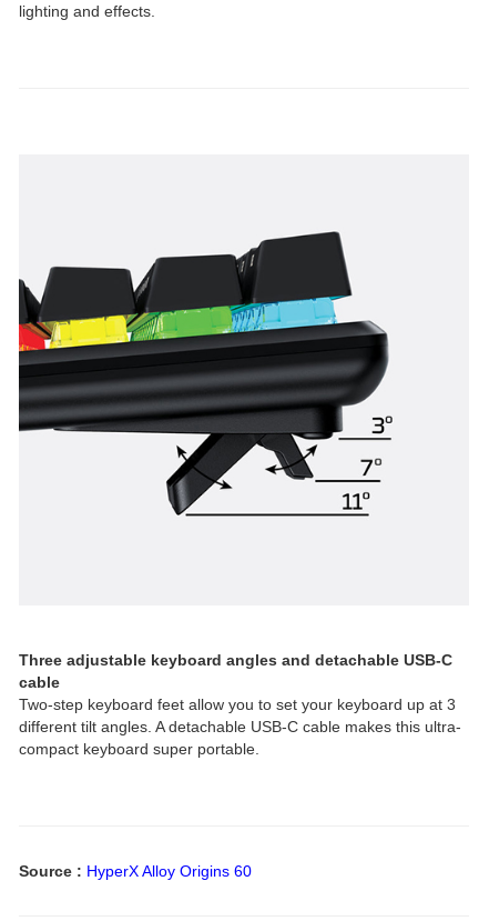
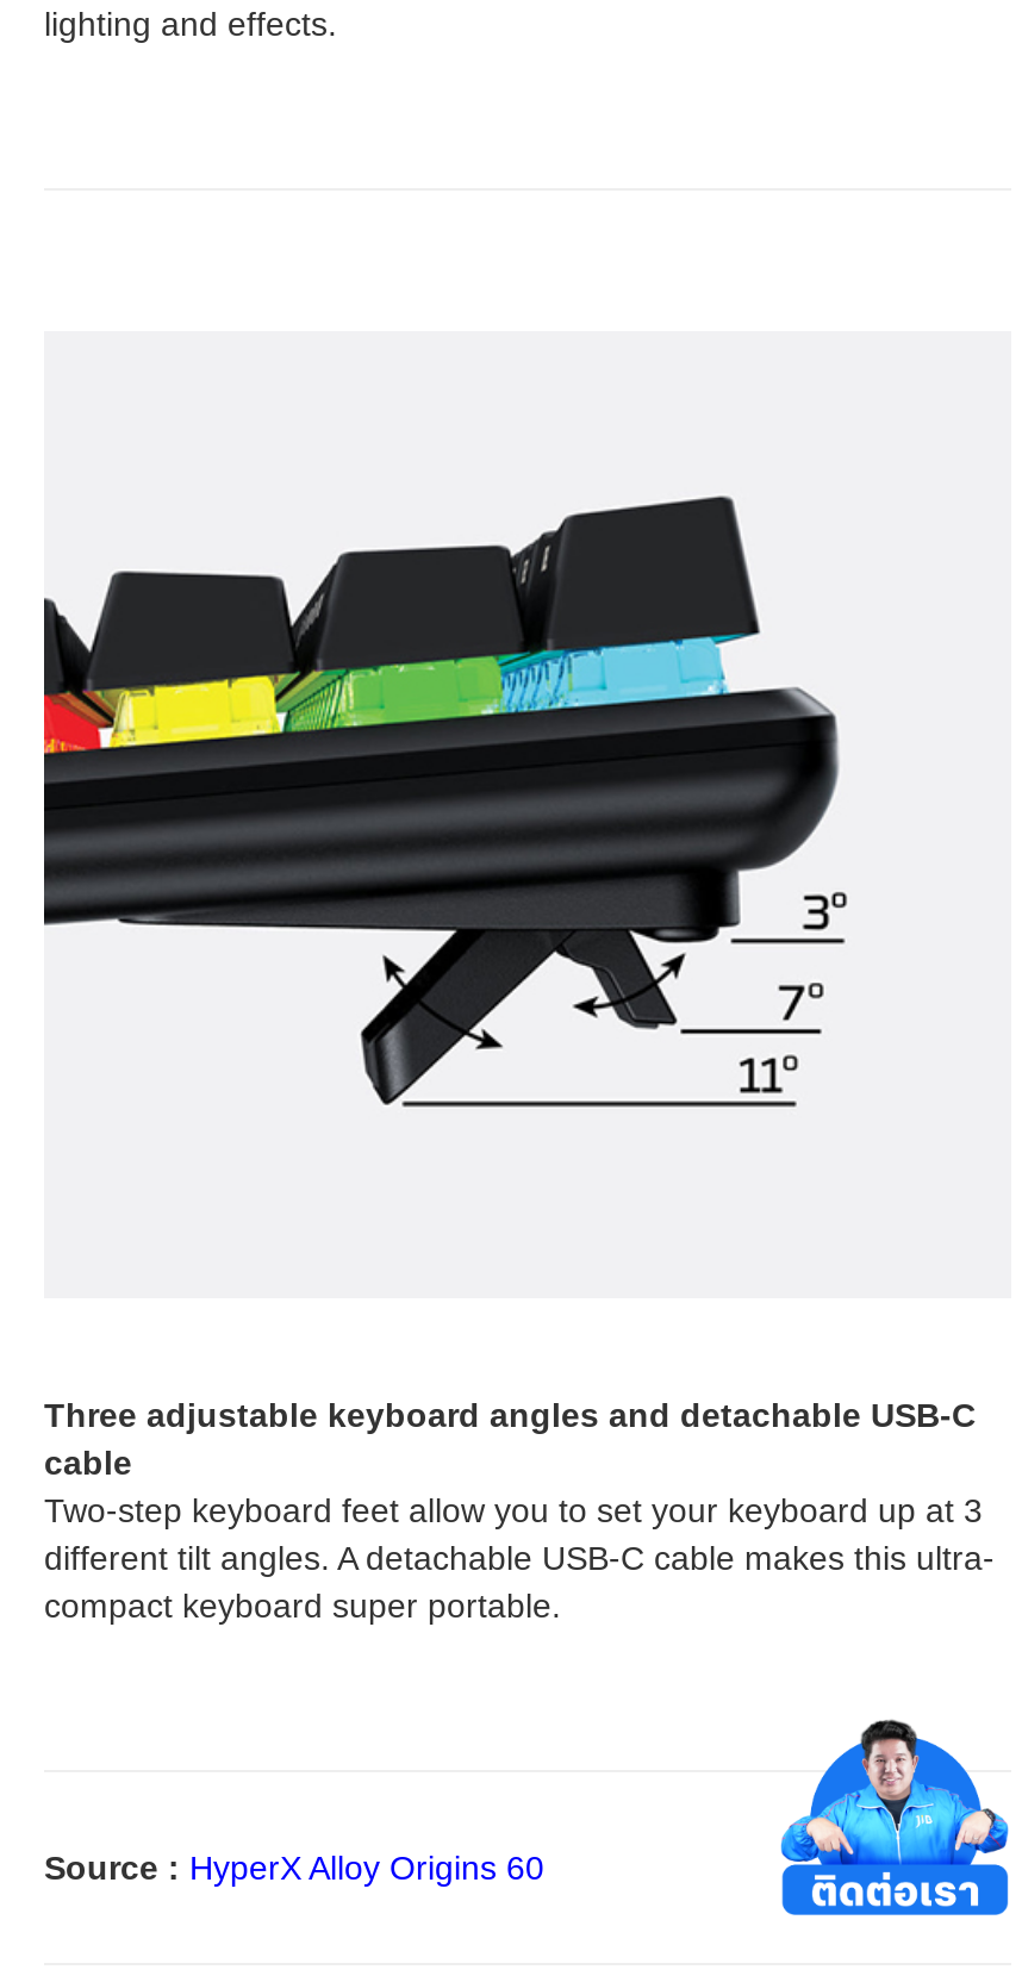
none -> [778,1718,1011,1918] [image]

